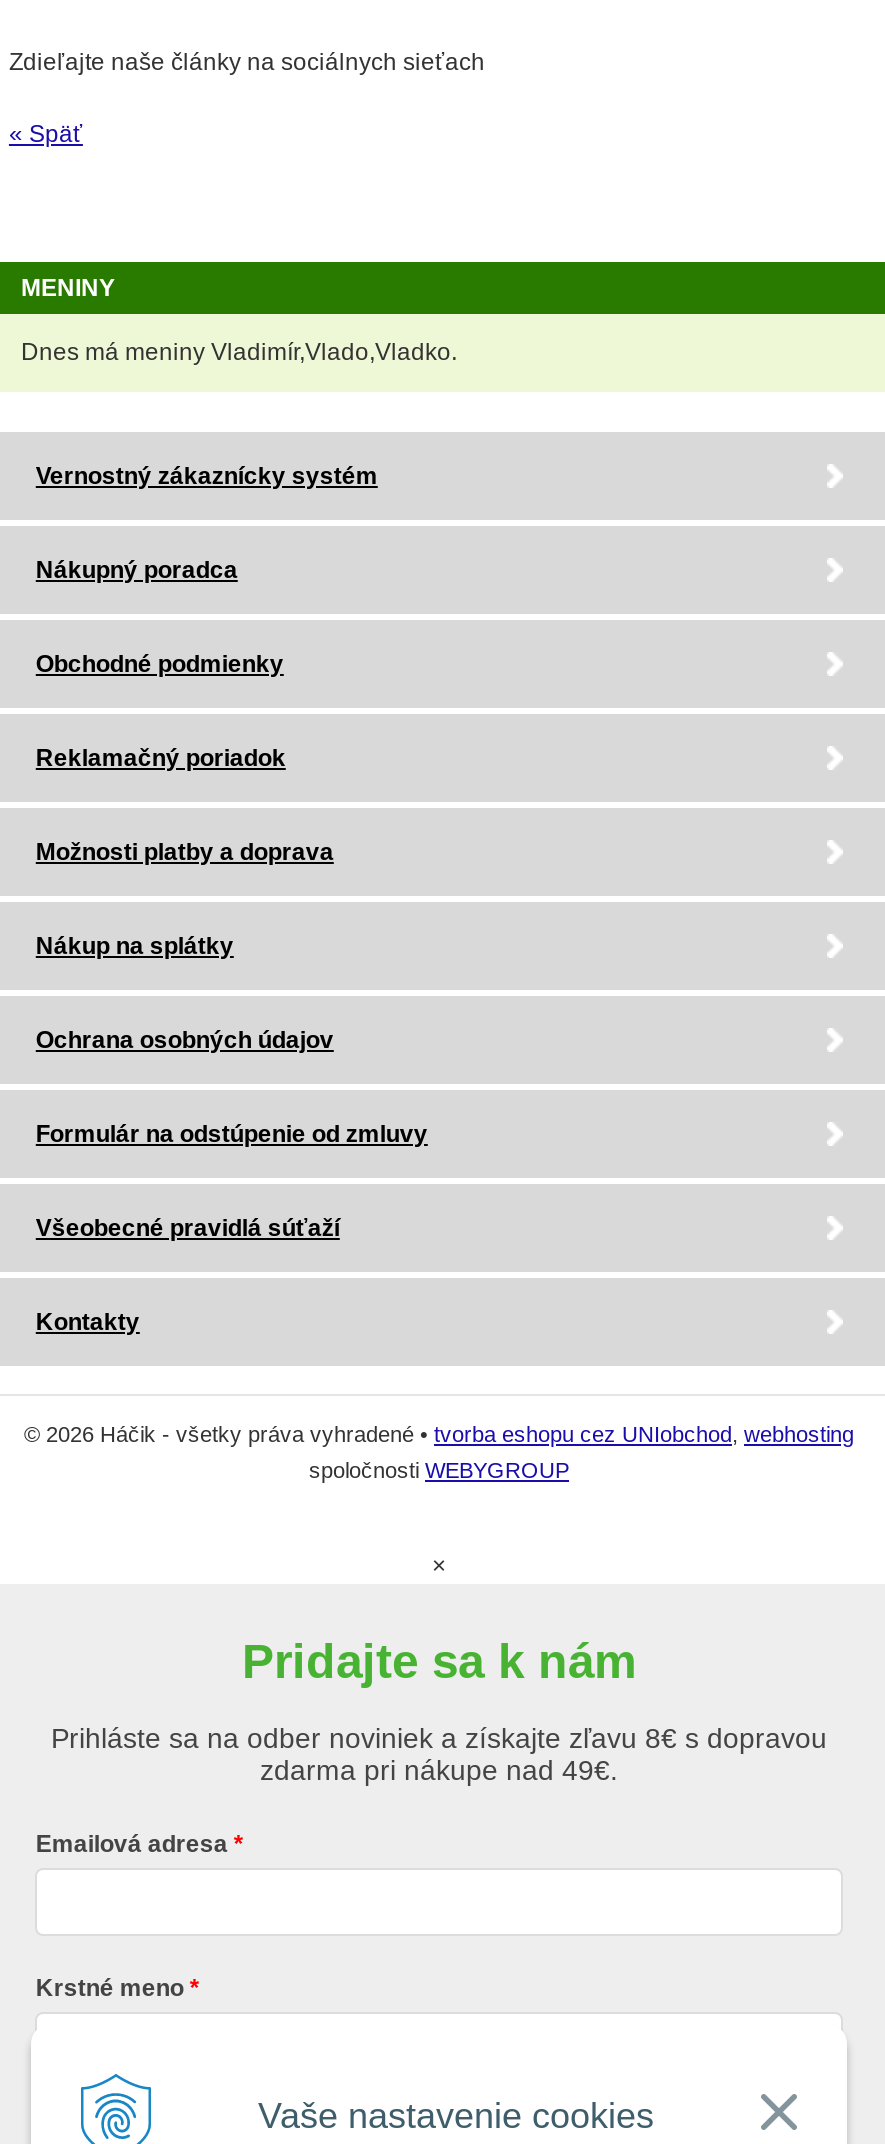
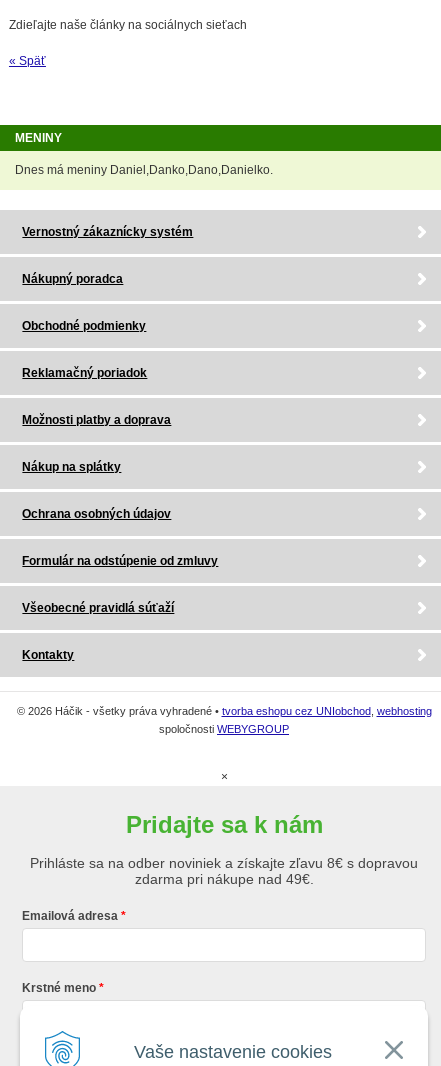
[21,338,457,366] Dnes má meniny Vladimír,Vlado,Vladko. -> [15,163,273,177] Dnes má meniny Daniel,Danko,Dano,Danielko.

